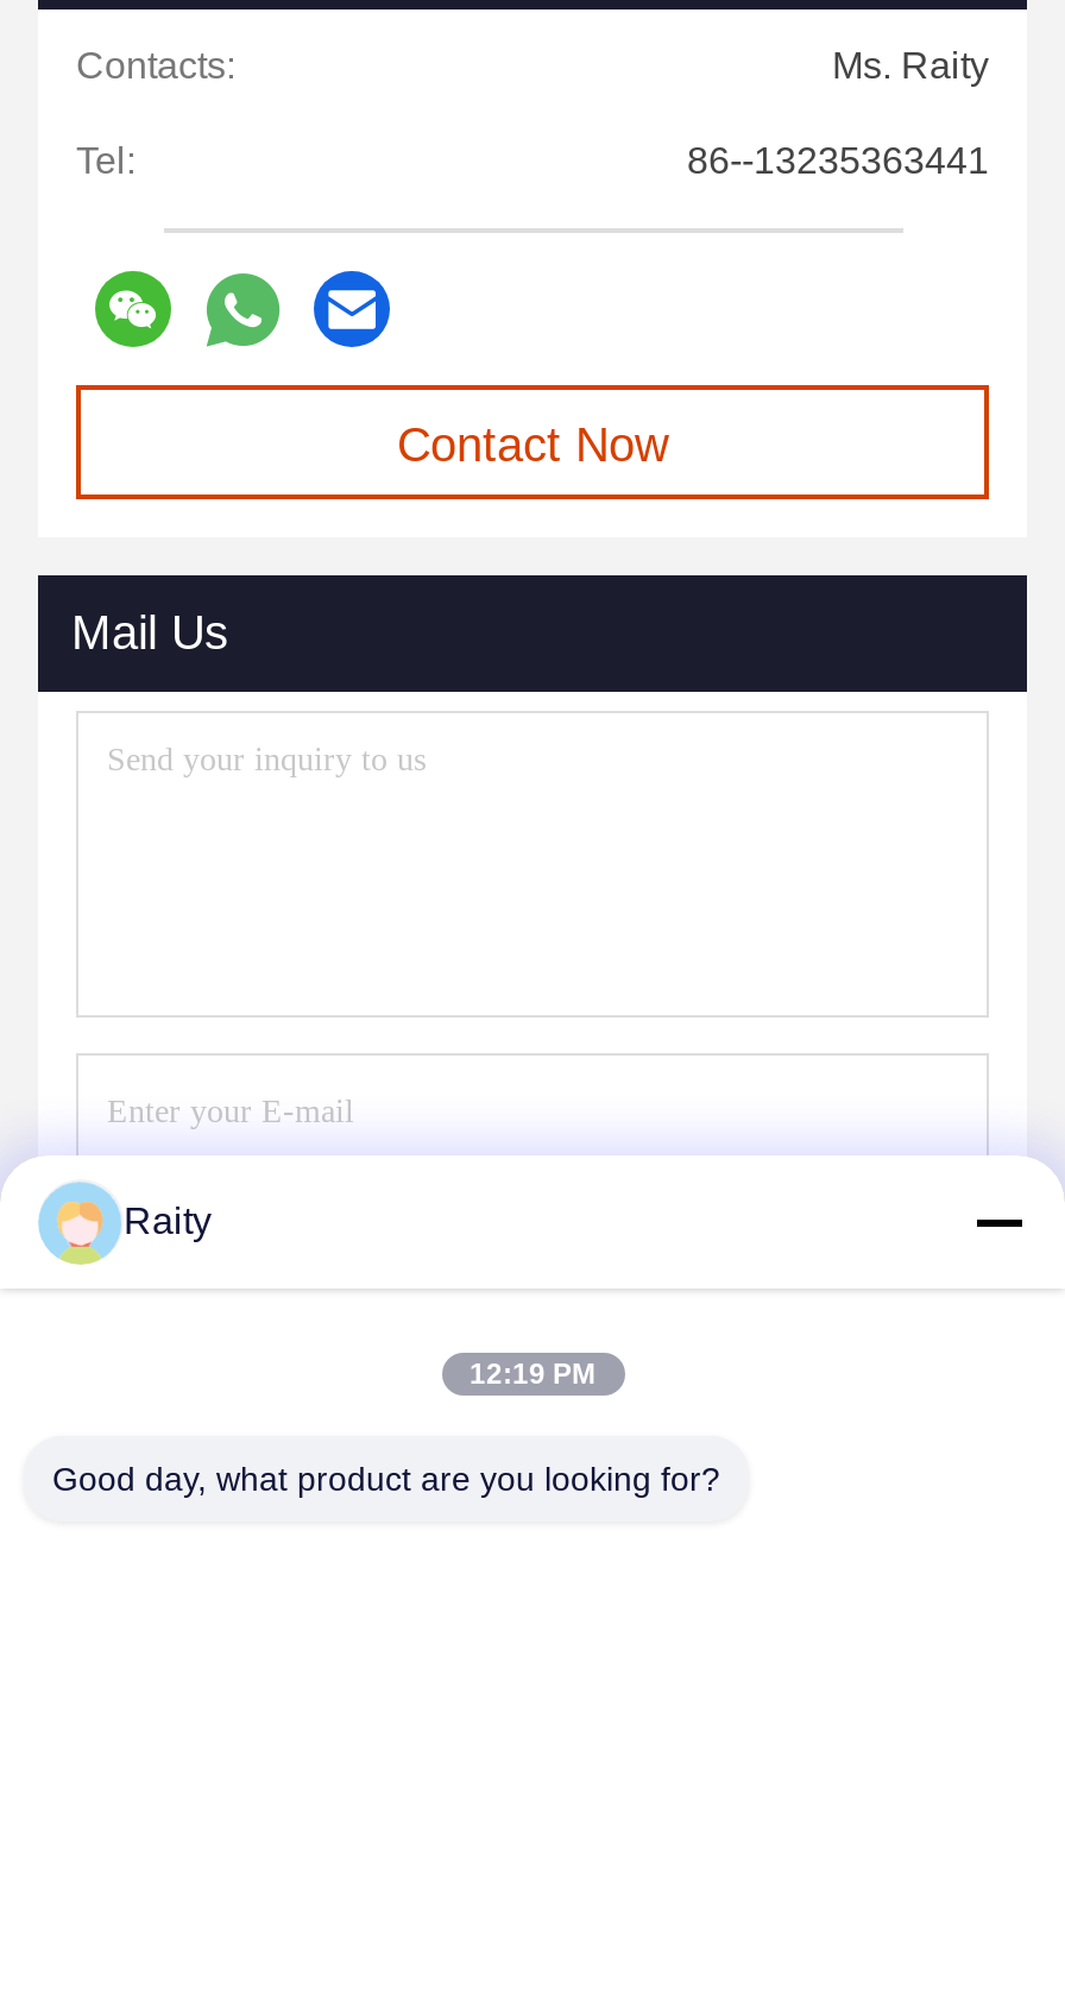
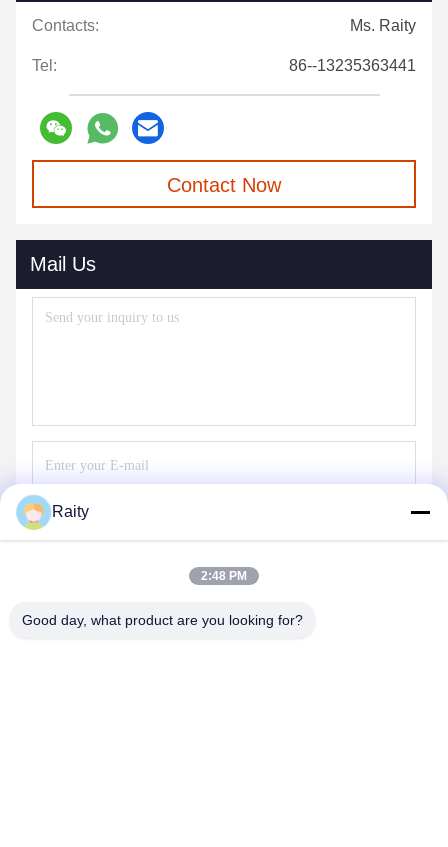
[470,1358,595,1391] 12:19 PM -> [201,569,247,583] 2:48 PM

